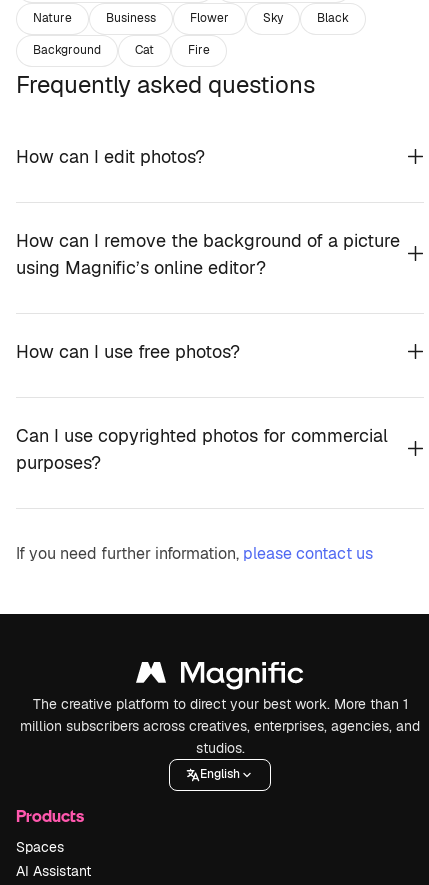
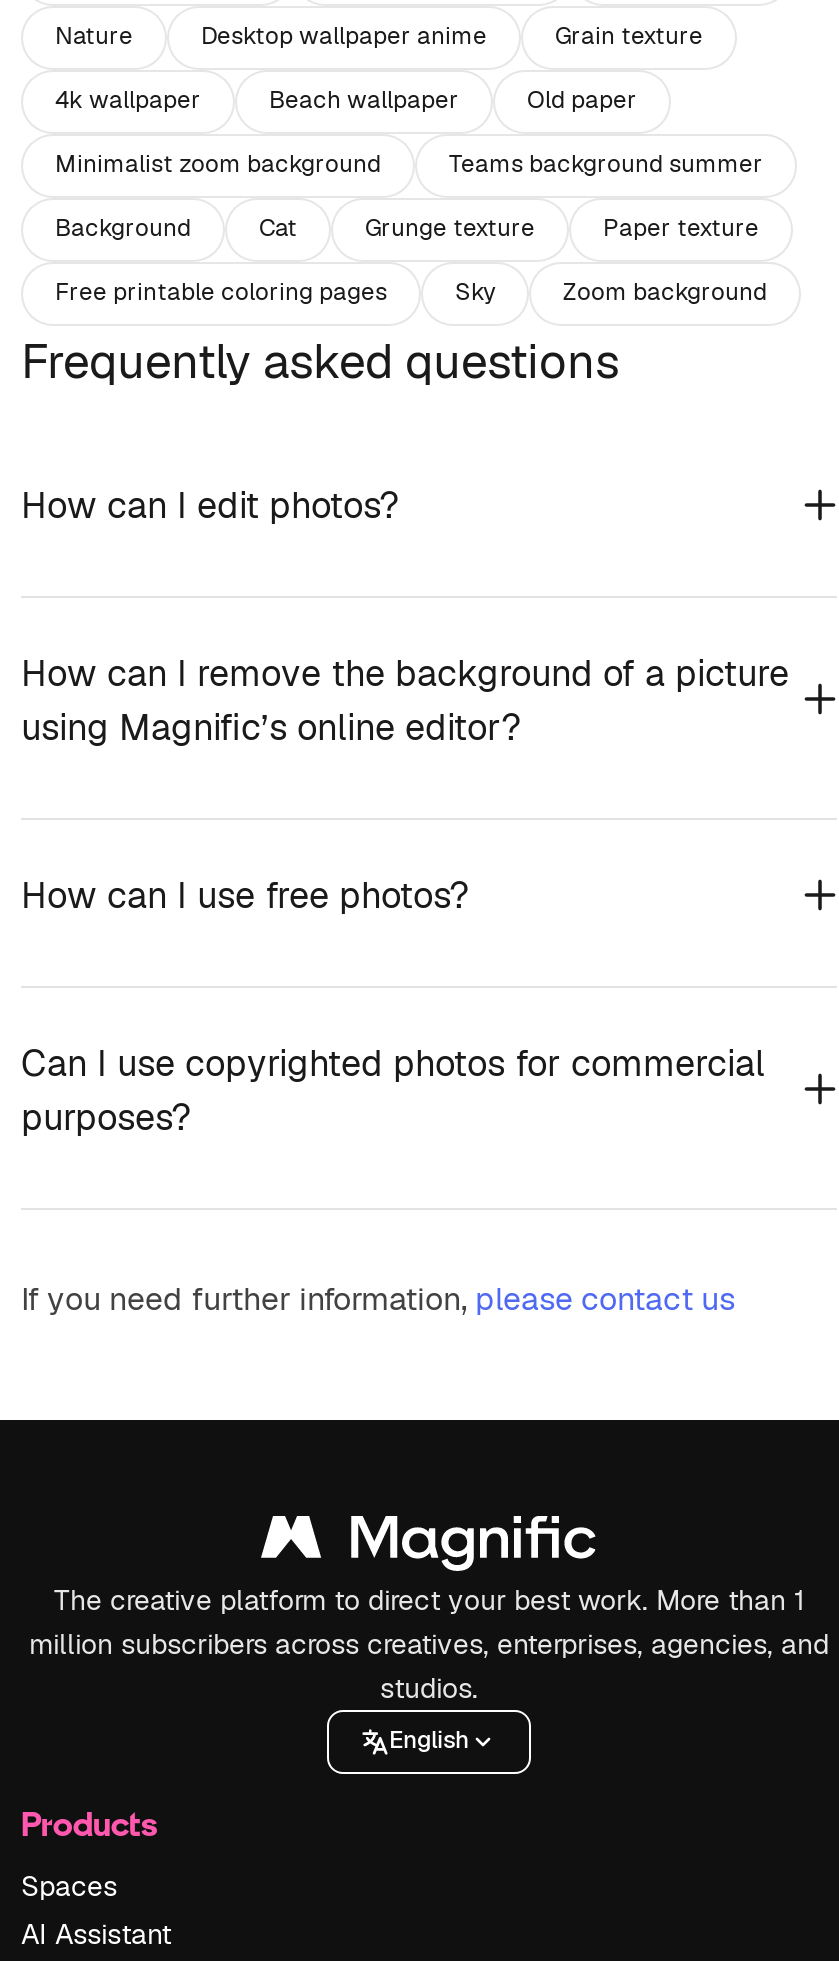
[106,10,349,26] Business | Flower | Sky | Black -> [55,21,763,181] Desktop wallpaper anime | Grain texture | 4k wallpaper | Beach wallpaper | Old paper | Minimalist zoom background | Teams background summer
[188,42,210,58] Fire -> [55,213,767,309] Grunge texture | Paper texture | Free printable coloring pages | Sky | Zoom background

